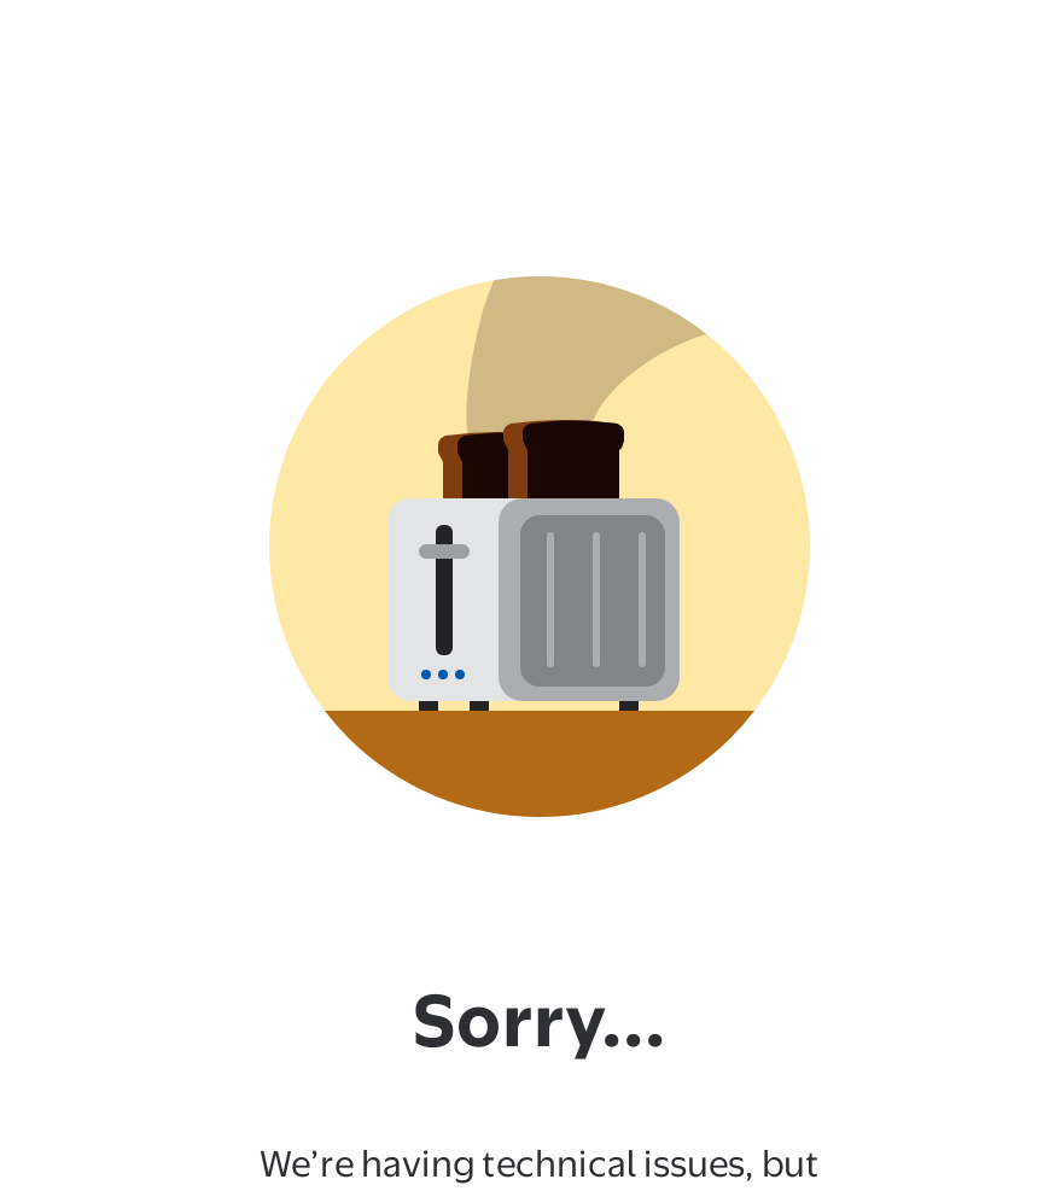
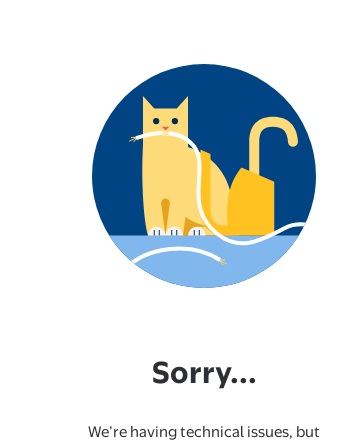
[269,274,810,819] [image] -> [91,63,317,289] [image]

